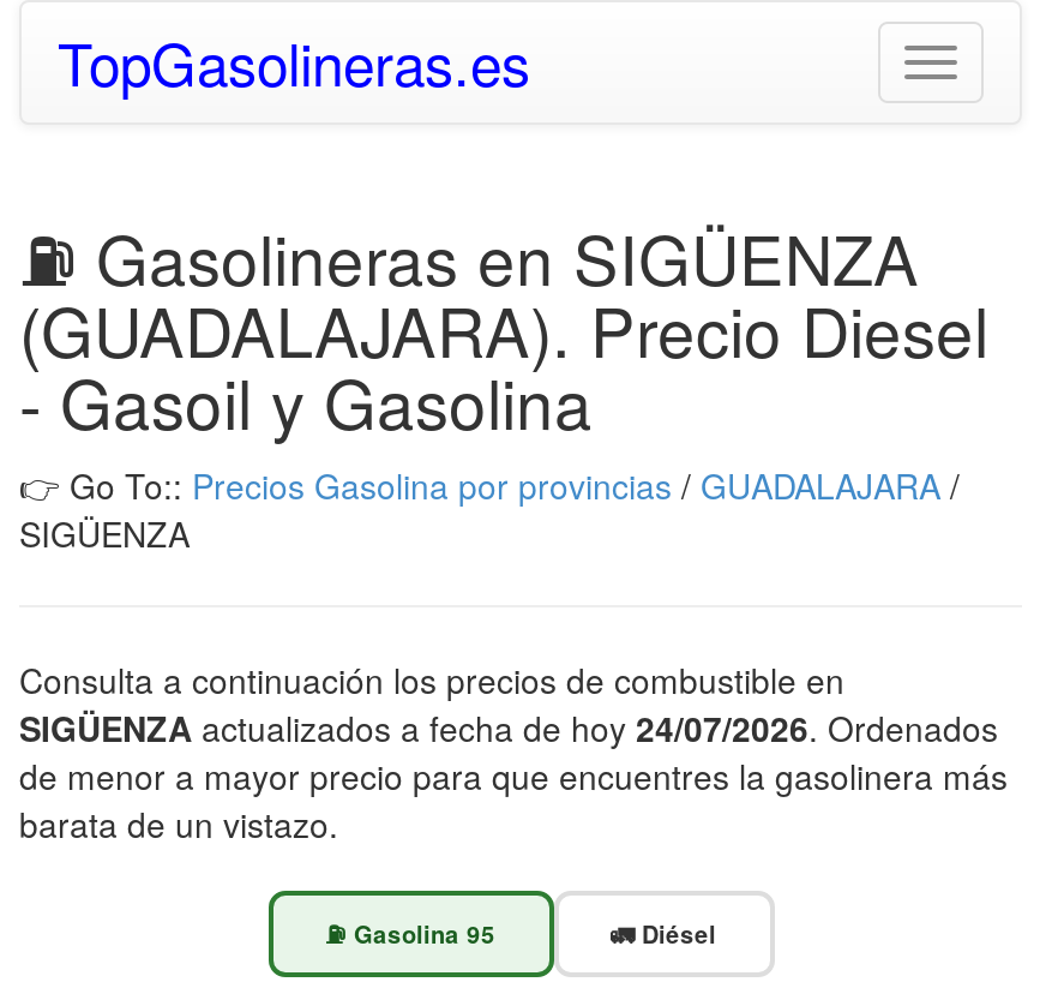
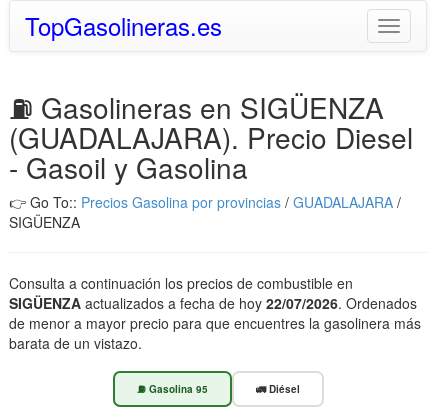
[19,703,998,752] SIGÜENZA actualizados a fecha de hoy 24/07/2026. Ordenados -> [9,293,417,313] SIGÜENZA actualizados a fecha de hoy 22/07/2026. Ordenados

